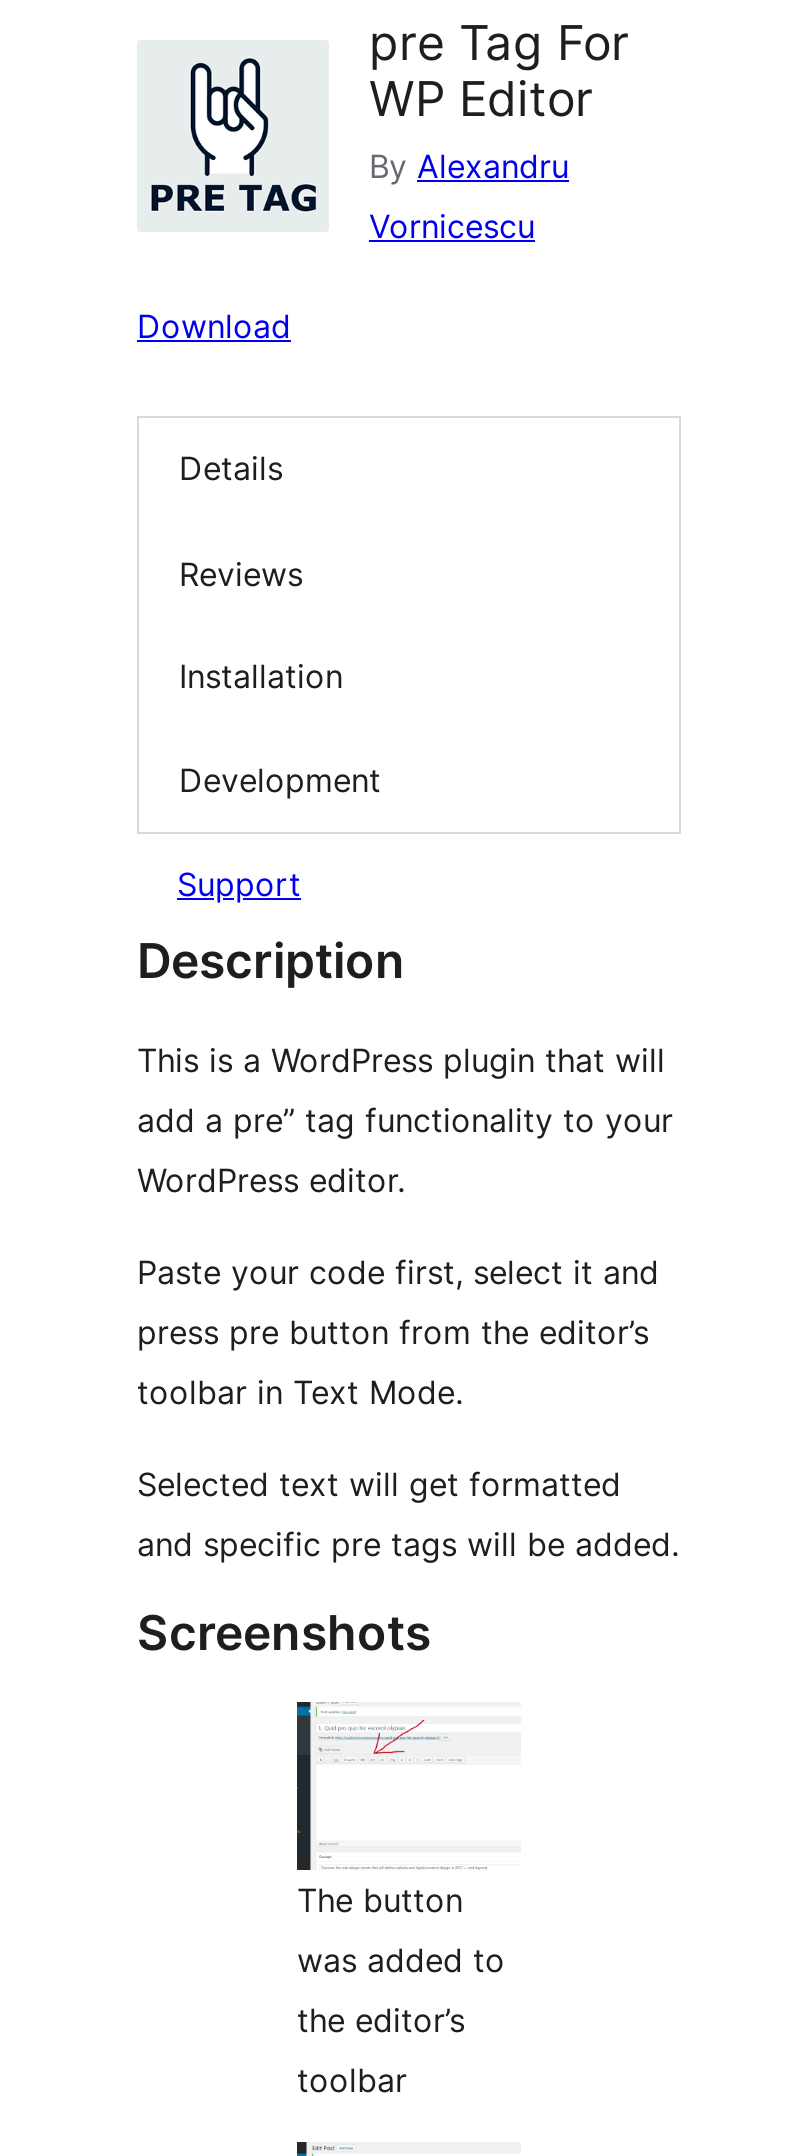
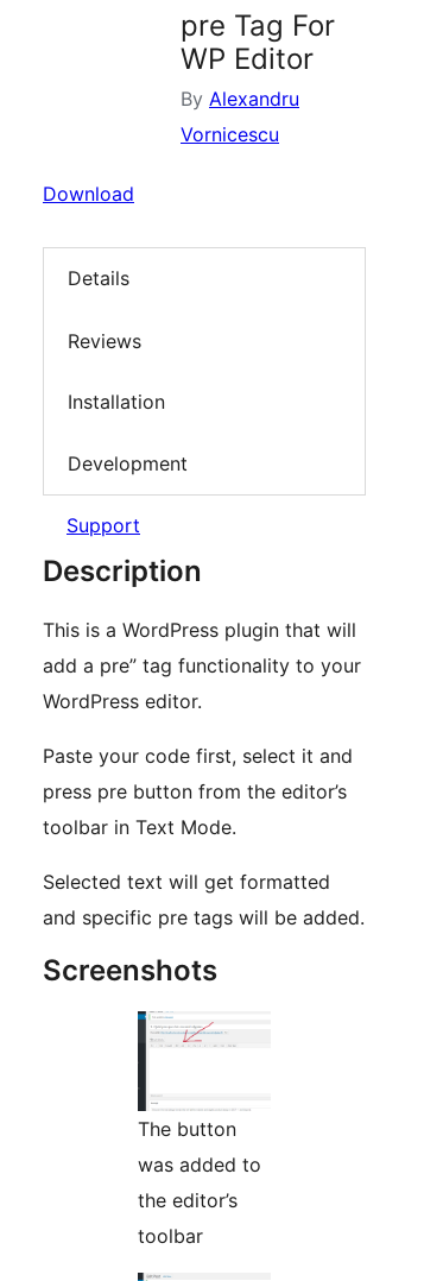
[139,42,327,230] [image] -> none

